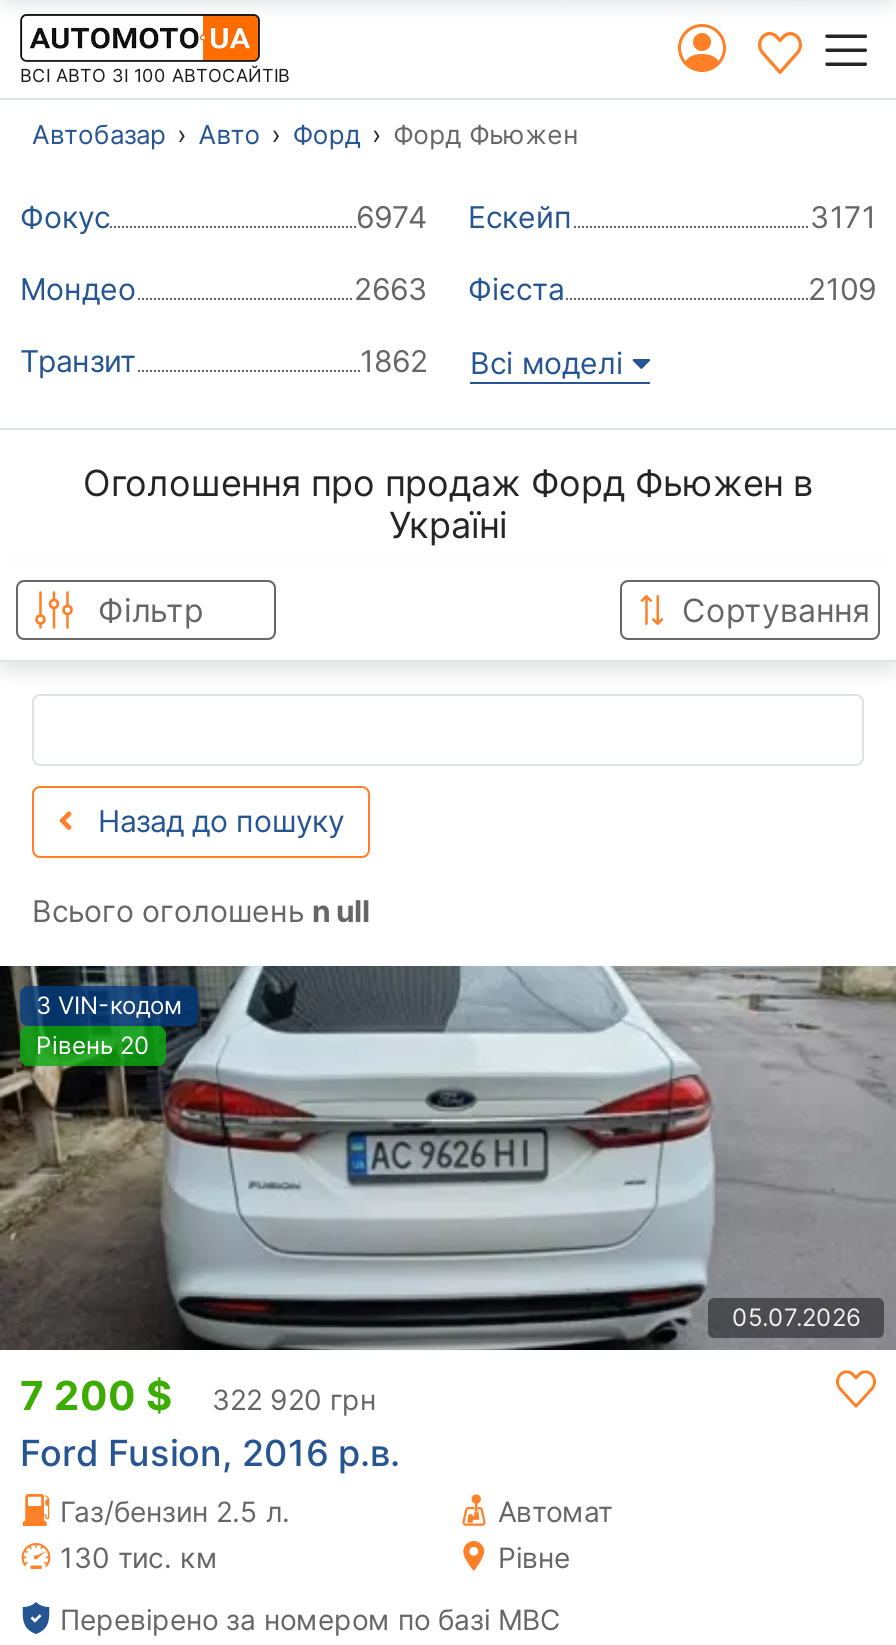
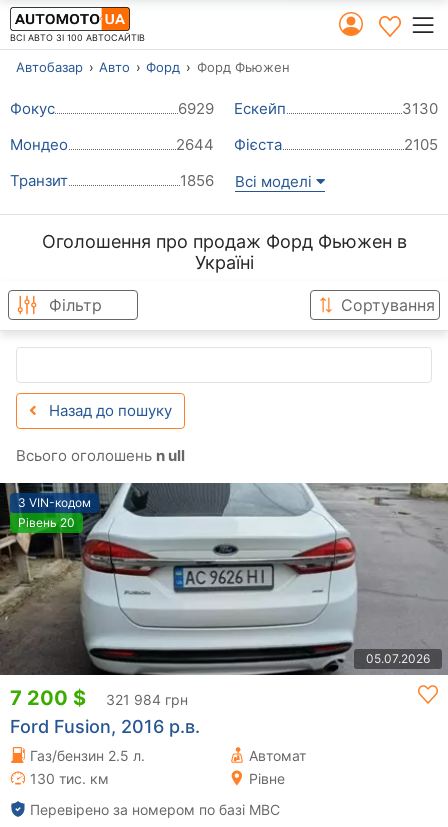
[356,197,572,235] 6974 Ескейп -> [178,99,286,118] 6929 Ескейп
[810,197,876,235] 3171 -> [402,99,438,118] 3130
[354,269,564,307] 2663 Фієста -> [176,135,282,154] 2644 Фієста
[808,269,876,307] 2109 -> [404,135,438,154] 2105
[360,341,632,381] 1862 Всі моделі -> [180,171,316,191] 1856 Всі моделі
[20,1371,376,1419] 7 200 $ 322 920 грн -> [10,686,188,710] 7 200 $ 321 984 грн

